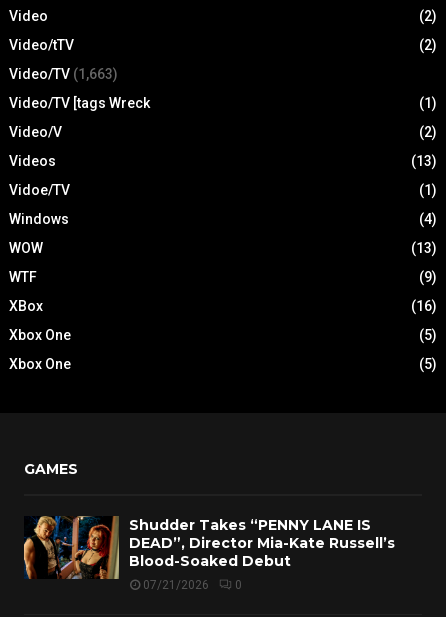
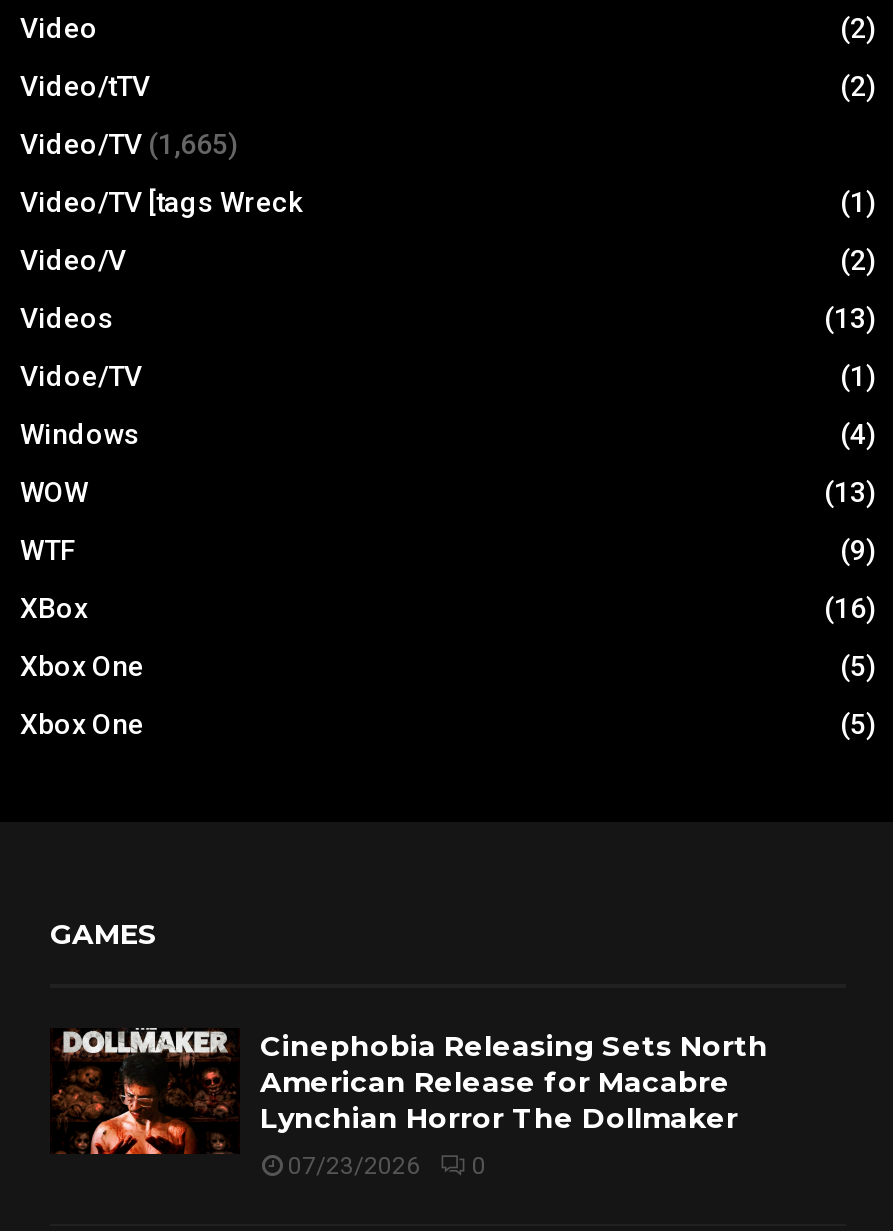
[9,66,118,82] Video/TV (1,663) -> [20,128,238,160] Video/TV (1,665)
[23,515,395,592] [image] | Shudder Takes “PENNY LANE IS | DEAD”, Director Mia-Kate Russell’s | Blood-Soaked Debut | 07/21/2026 -> [50,1025,768,1180] [image] | Cinephobia Releasing Sets North | American Release for Macabre | Lynchian Horror The Dollmaker | 07/23/2026

